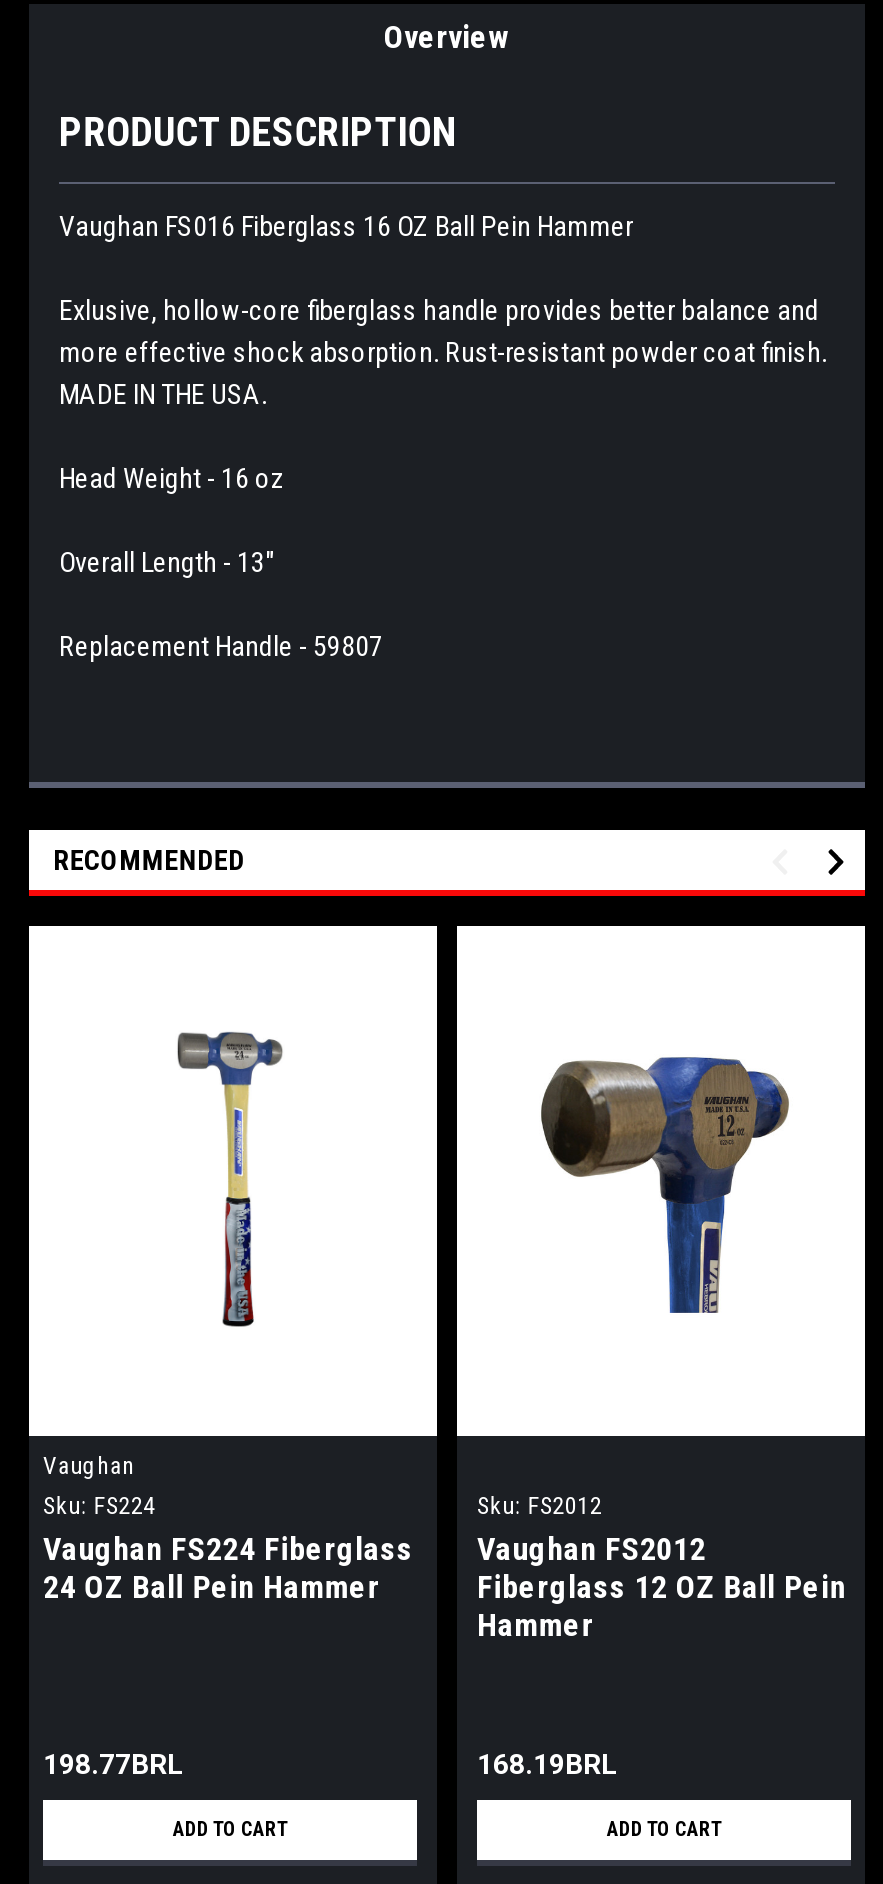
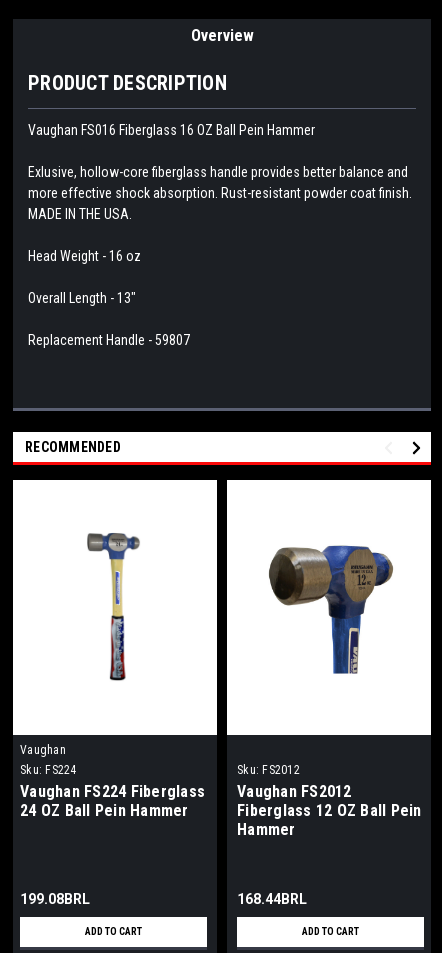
[43,1748,183,1780] 198.77BRL -> [20,891,90,907] 199.08BRL
[477,1748,617,1780] 168.19BRL -> [237,891,307,907] 168.44BRL

